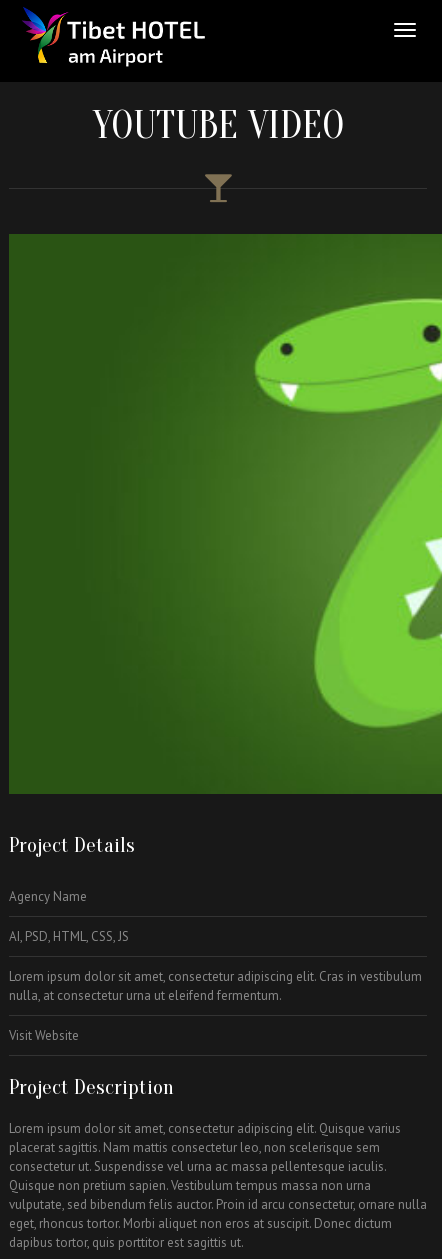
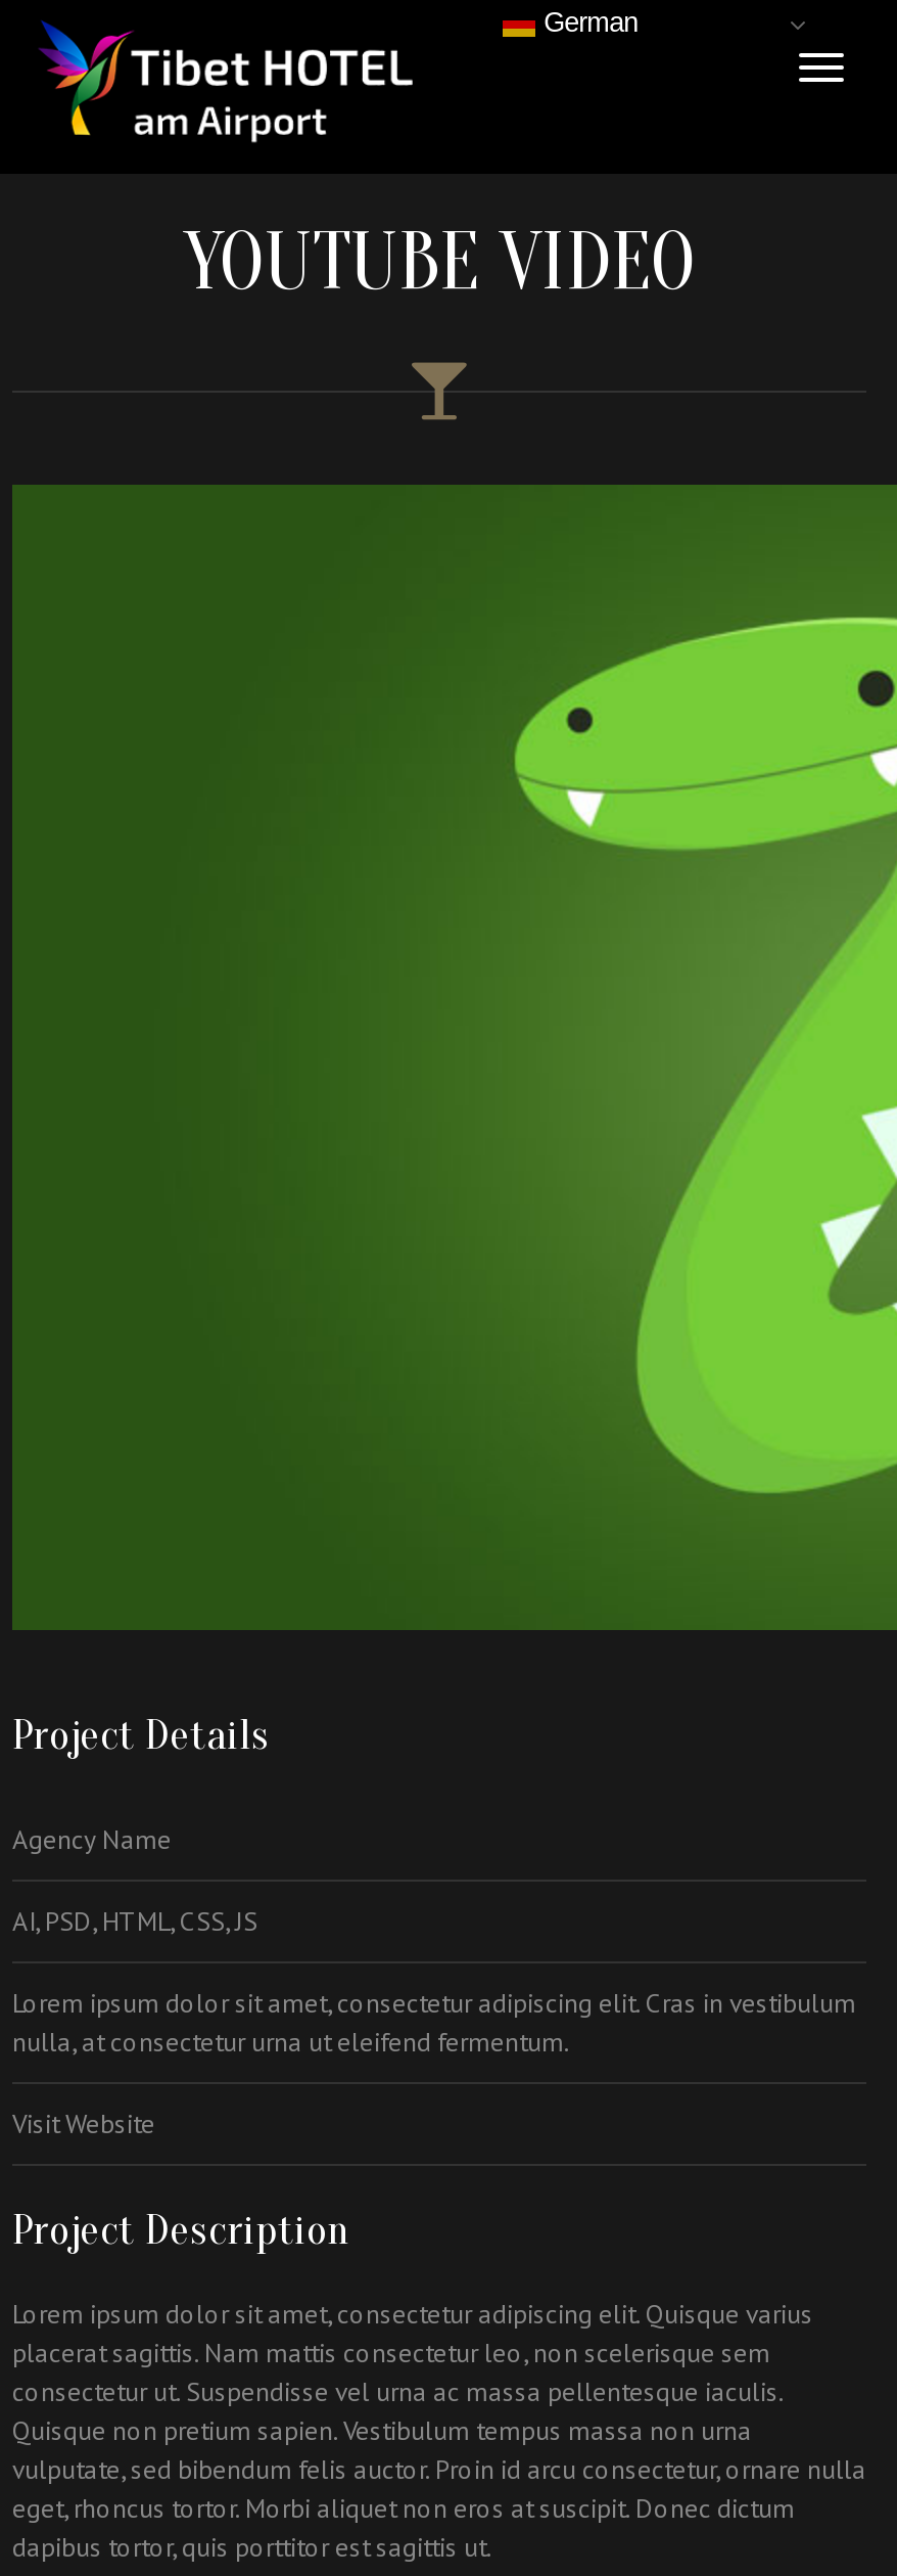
none -> [536,7,638,38] German

